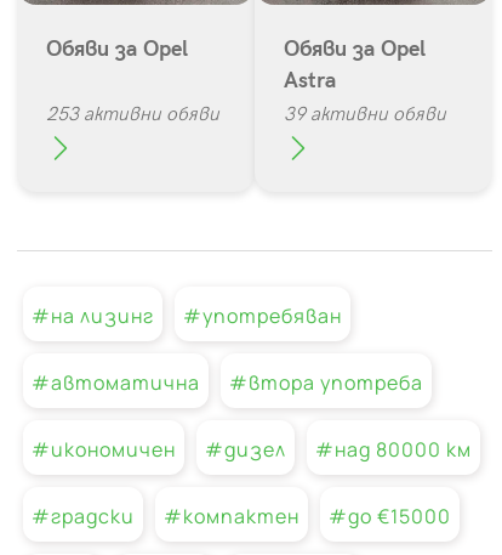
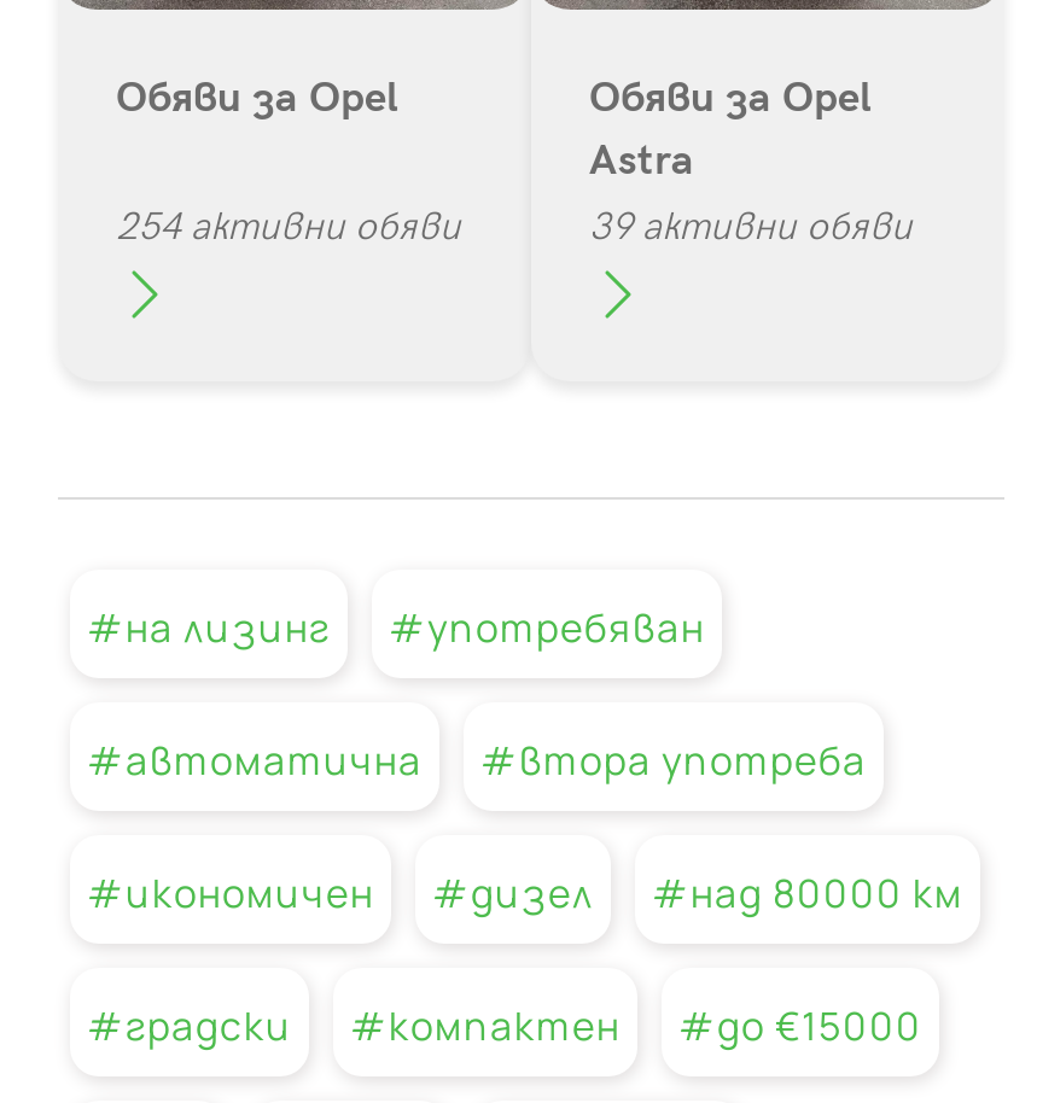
[46,104,219,127] 253 активни обяви -> [116,206,461,252] 254 активни обяви

